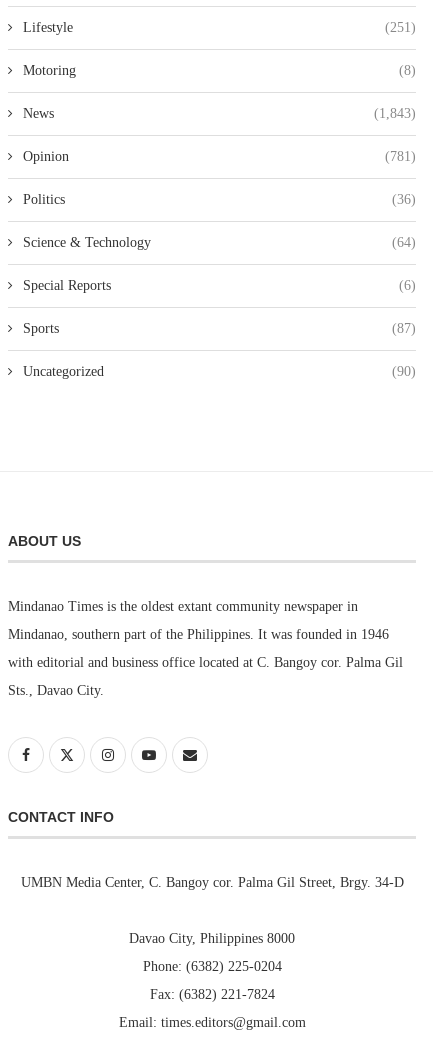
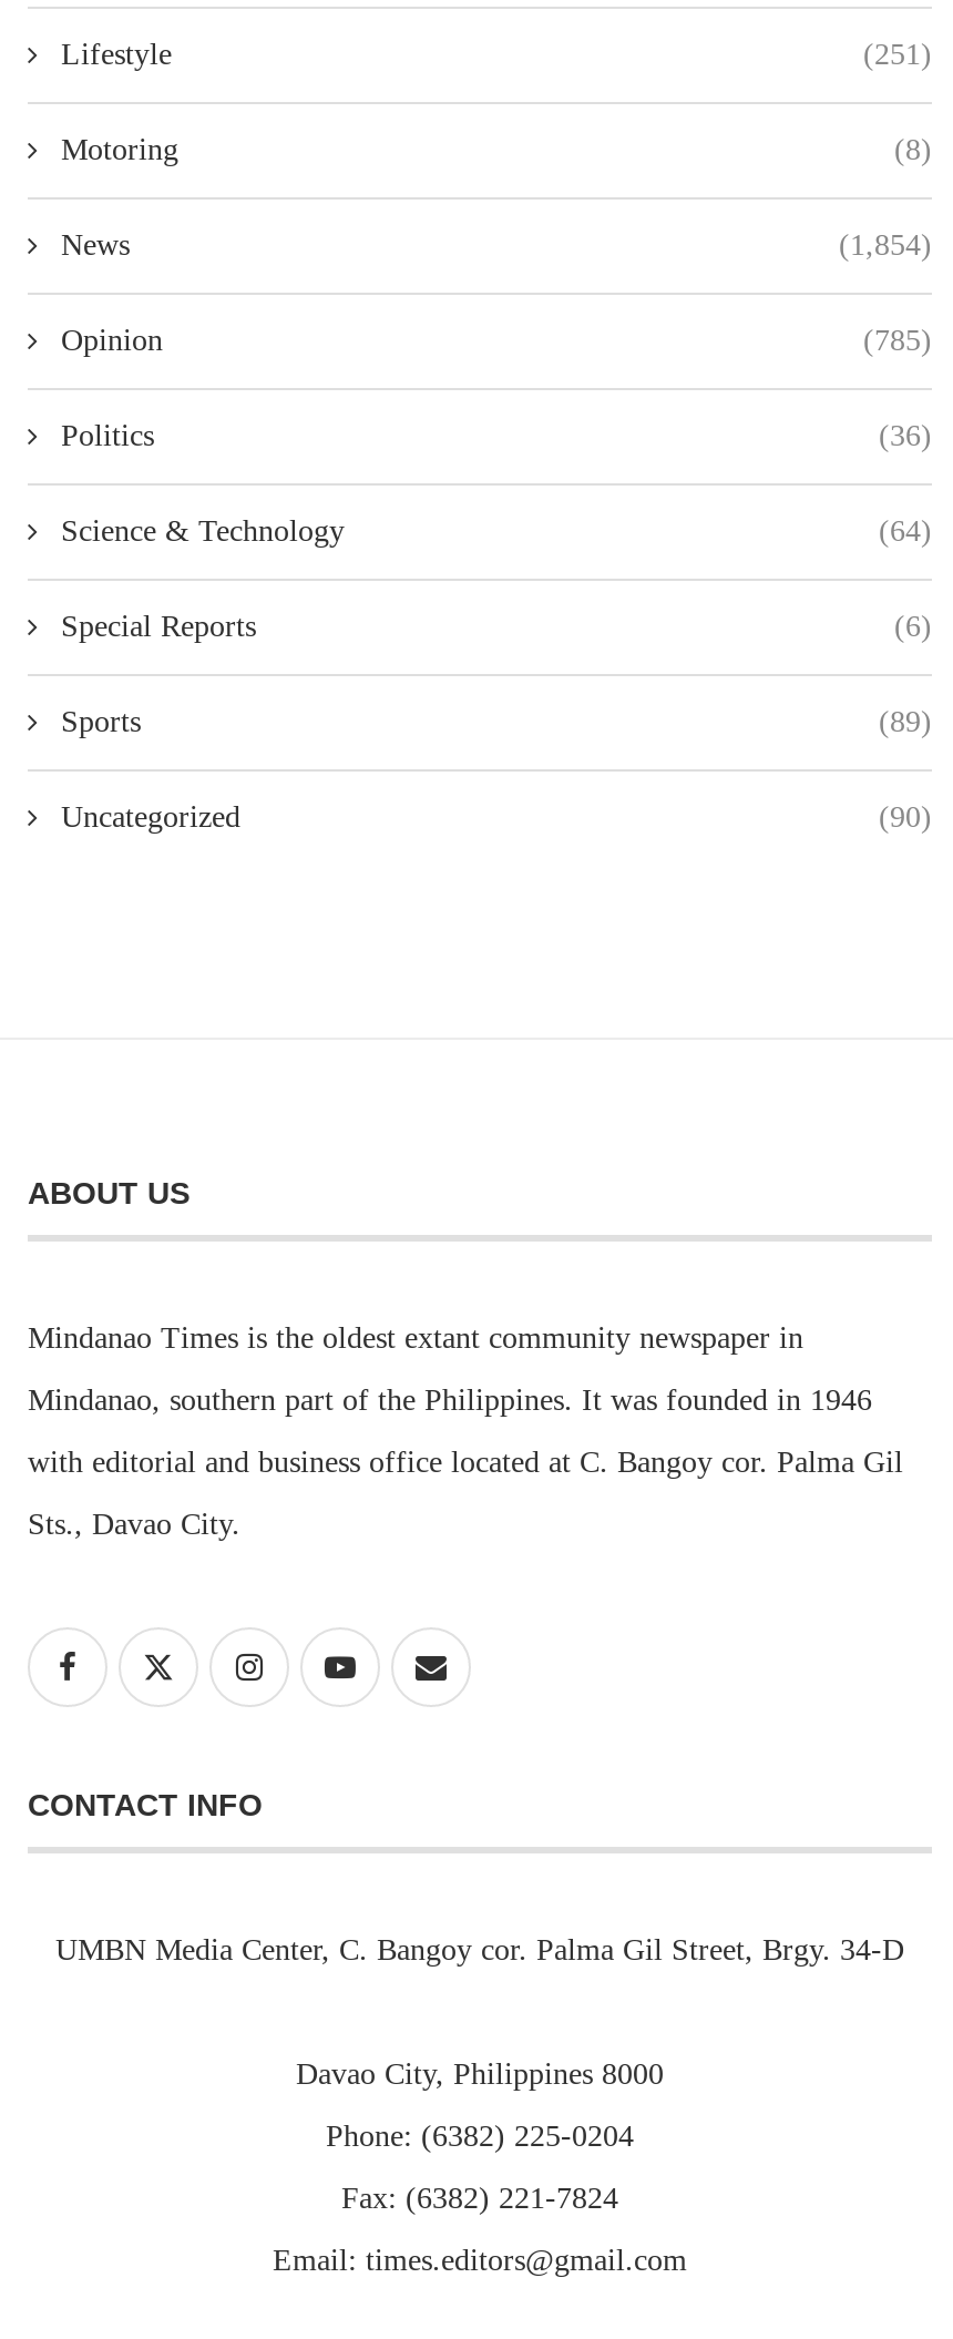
[374,106,416,121] (1,843) -> [839,228,932,262] (1,854)
[385,149,416,164] (781) -> [863,324,932,357] (785)
[392,321,416,336] (87) -> [879,705,932,738] (89)

